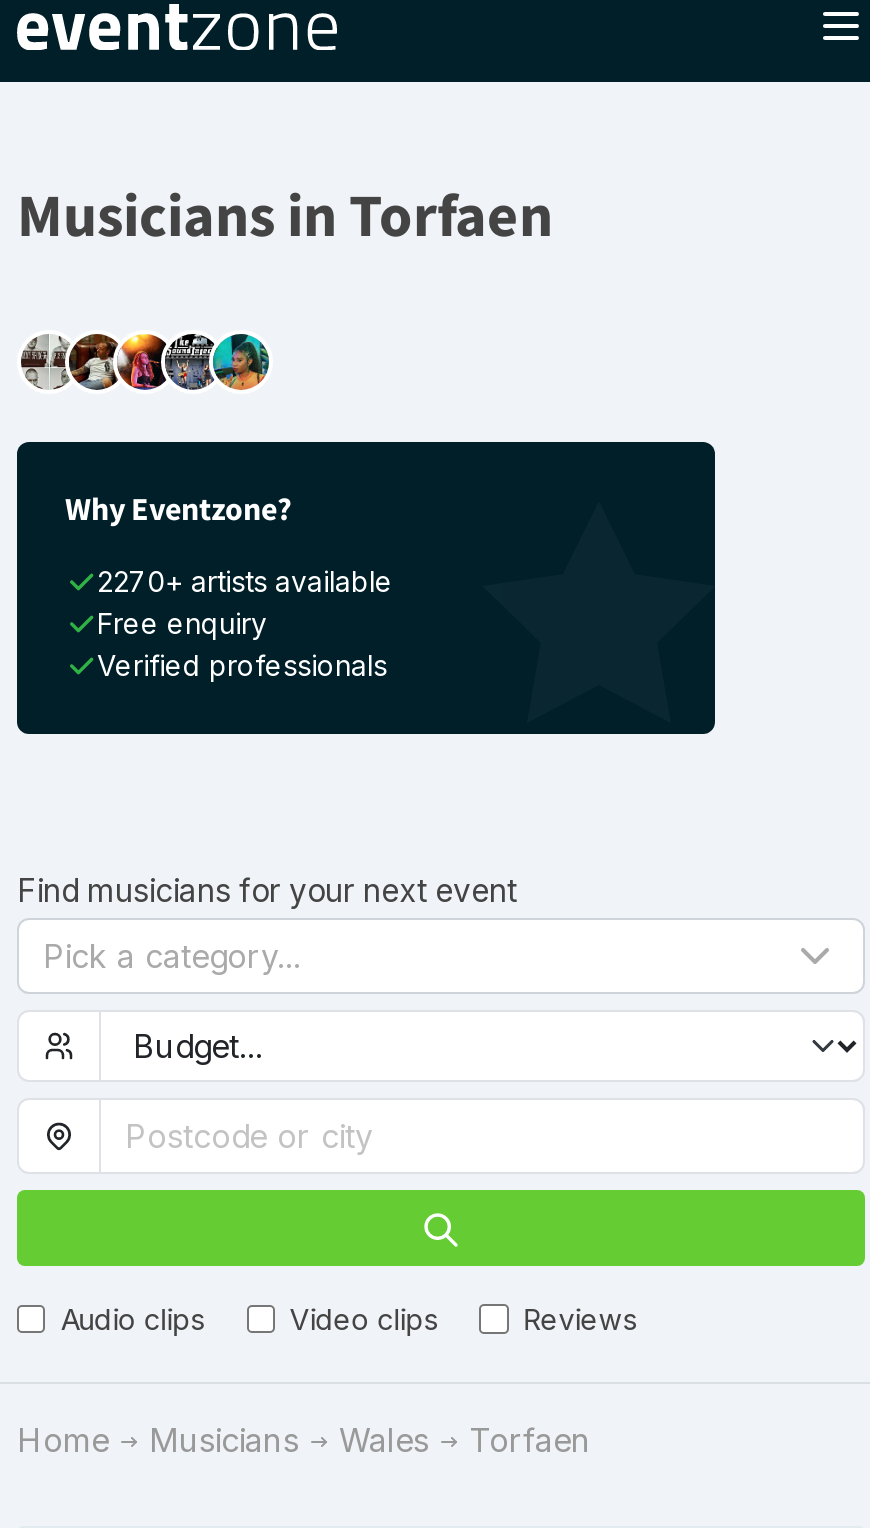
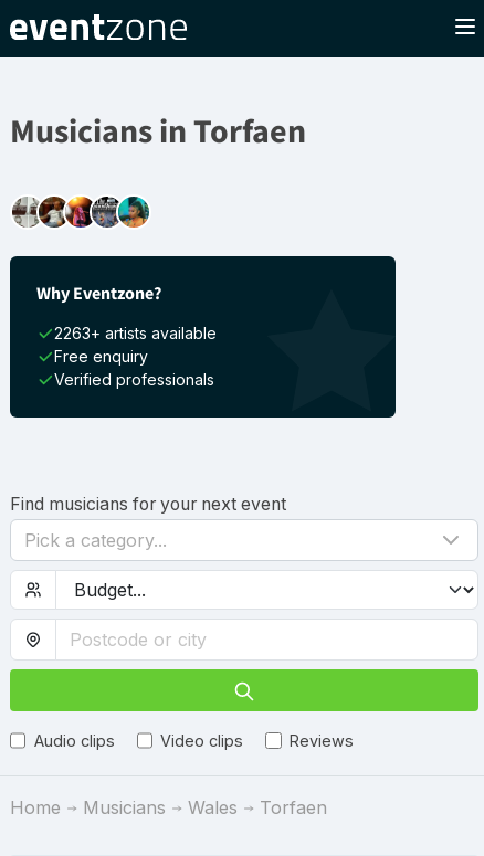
[97,564,393,598] 2270+ artists available -> [54,324,217,342] 2263+ artists available

